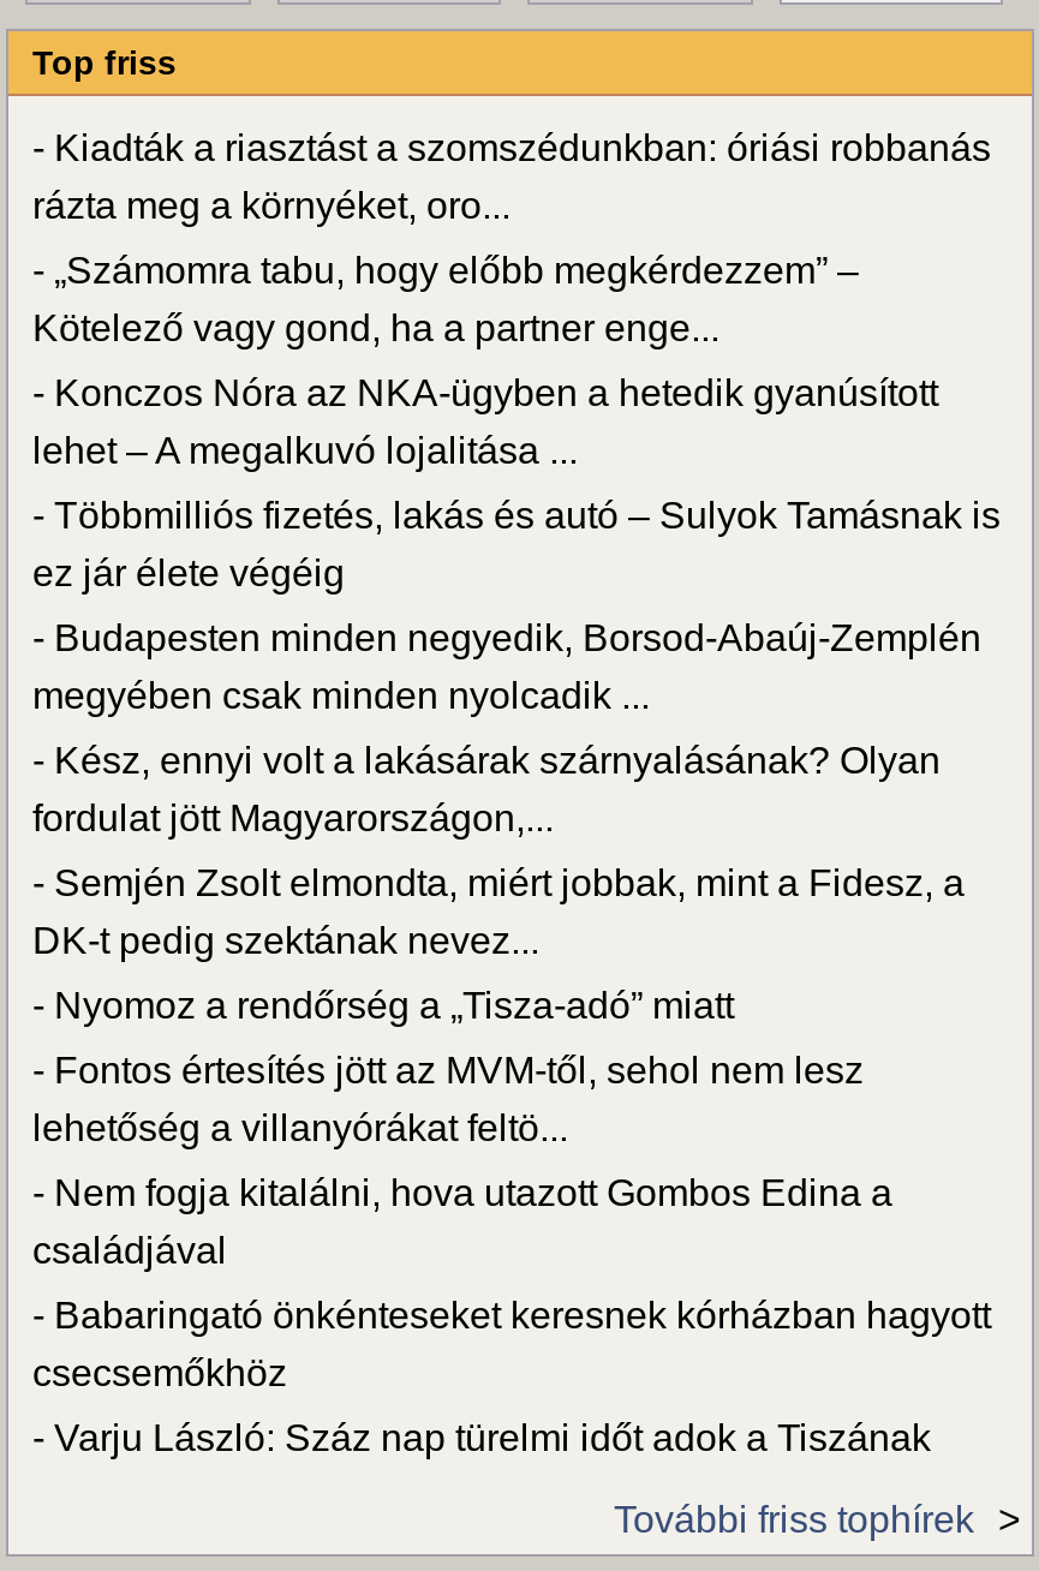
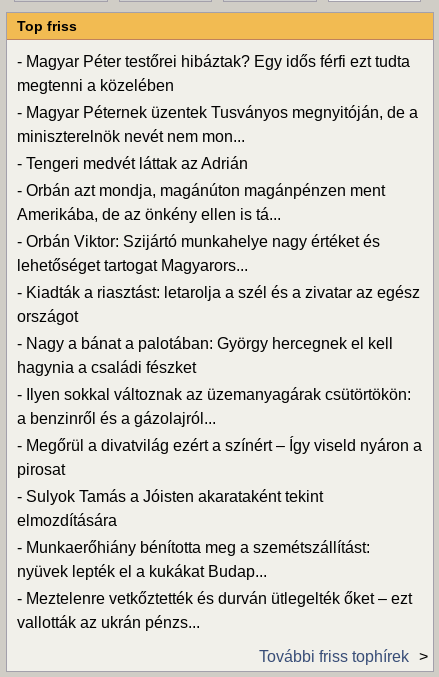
[32,127,991,226] - Kiadták a riasztást a szomszédunkban: óriási robbanás | rázta meg a környéket, oro... -> [17,53,410,94] - Magyar Péter testőrei hibáztak? Egy idős férfi ezt tudta | megtenni a közelében
[32,250,859,348] - „Számomra tabu, hogy előbb megkérdezzem” – | Kötelező vagy gond, ha a partner enge... -> [17,104,418,145] - Magyar Péternek üzentek Tusványos megnyitóján, de a | miniszterelnök nevét nem mon...
[32,372,938,471] - Konczos Nóra az NKA-ügyben a hetedik gyanúsított | lehet – A megalkuvó lojalitása ... -> [17,155,248,172] - Tengeri medvét láttak az Adrián
[32,495,1001,593] - Többmilliós fizetés, lakás és autó – Sulyok Tamásnak is | ez jár élete végéig -> [17,182,385,223] - Orbán azt mondja, magánúton magánpénzen ment | Amerikába, de az önkény ellen is tá...
[32,617,981,716] - Budapesten minden negyedik, Borsod-Abaúj-Zemplén | megyében csak minden nyolcadik ... -> [17,233,380,274] - Orbán Viktor: Szijártó munkahelye nagy értéket és | lehetőséget tartogat Magyarors...
[32,740,941,838] - Kész, ennyi volt a lakásárak szárnyalásának? Olyan | fordulat jött Magyarországon,... -> [17,284,420,325] - Kiadták a riasztást: letarolja a szél és a zivatar az egész | országot
[32,862,965,961] - Semjén Zsolt elmondta, miért jobbak, mint a Fidesz, a | DK-t pedig szektának nevez... -> [17,335,393,376] - Nagy a bánat a palotában: György hercegnek el kell | hagynia a családi fészket
[32,985,734,1026] - Nyomoz a rendőrség a „Tisza-adó” miatt -> [17,386,411,427] - Ilyen sokkal változnak az üzemanyagárak csütörtökön: | a benzinről és a gázolajról...
[32,1050,864,1148] - Fontos értesítés jött az MVM-től, sehol nem lesz | lehetőség a villanyórákat feltö... -> [17,437,422,478] - Megőrül a divatvilág ezért a színért – Így viseld nyáron a | pirosat
[32,1172,892,1271] - Nem fogja kitalálni, hova utazott Gombos Edina a | családjával -> [17,488,323,529] - Sulyok Tamás a Jóisten akarataként tekint | elmozdítására
[32,1295,991,1393] - Babaringató önkénteseket keresnek kórházban hagyott | csecsemőkhöz -> [17,539,370,580] - Munkaerőhiány bénította meg a szemétszállítást: | nyüvek lepték el a kukákat Budap...
[32,1417,931,1458] - Varju László: Száz nap türelmi időt adok a Tiszának -> [17,590,412,631] - Meztelenre vetkőztették és durván ütlegelték őket – ezt | vallották az ukrán pénzs...

